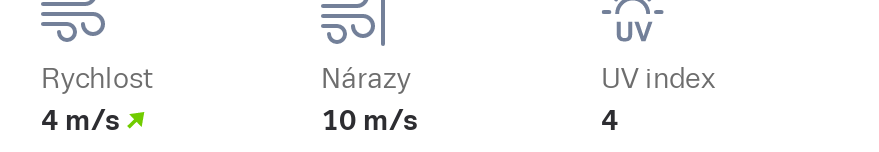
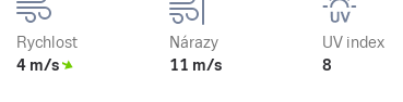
[321,104,417,136] 10 m/s -> [169,56,222,74] 11 m/s
[601,104,619,136] 4 -> [322,56,332,74] 8

